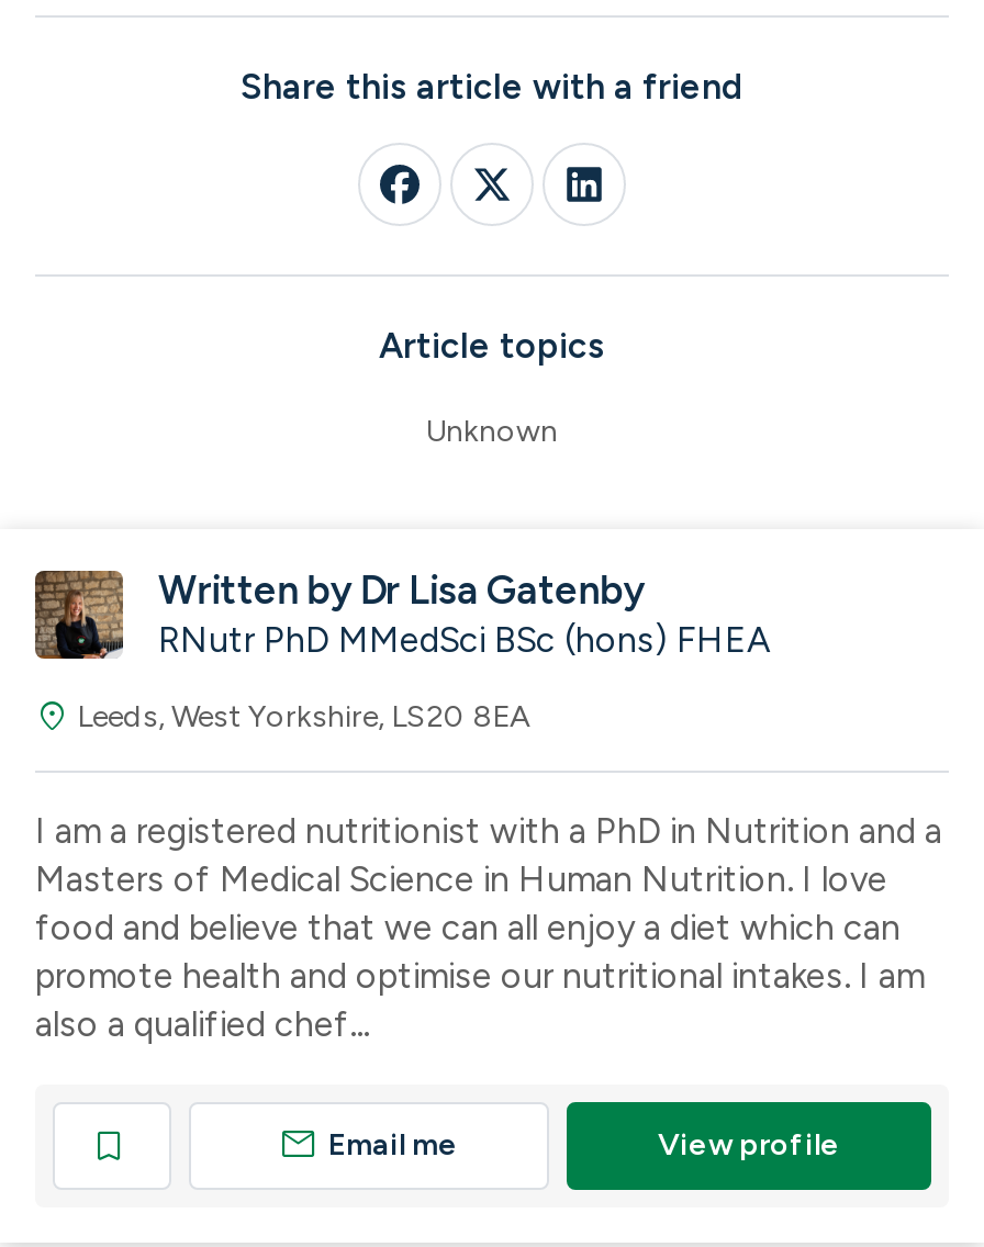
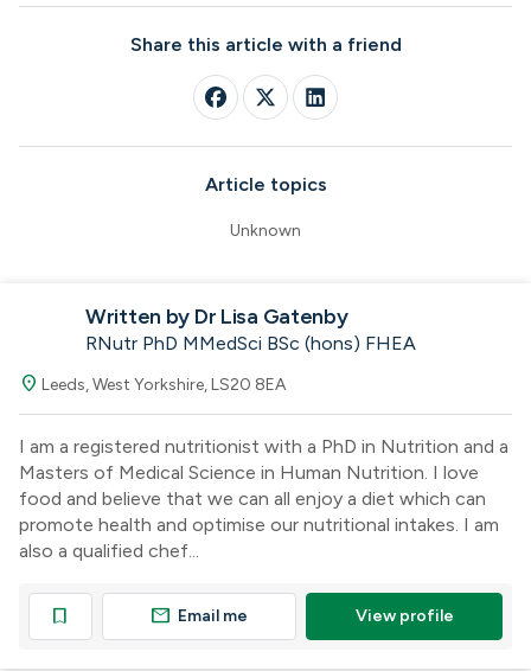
[33,569,125,661] [image] -> none

